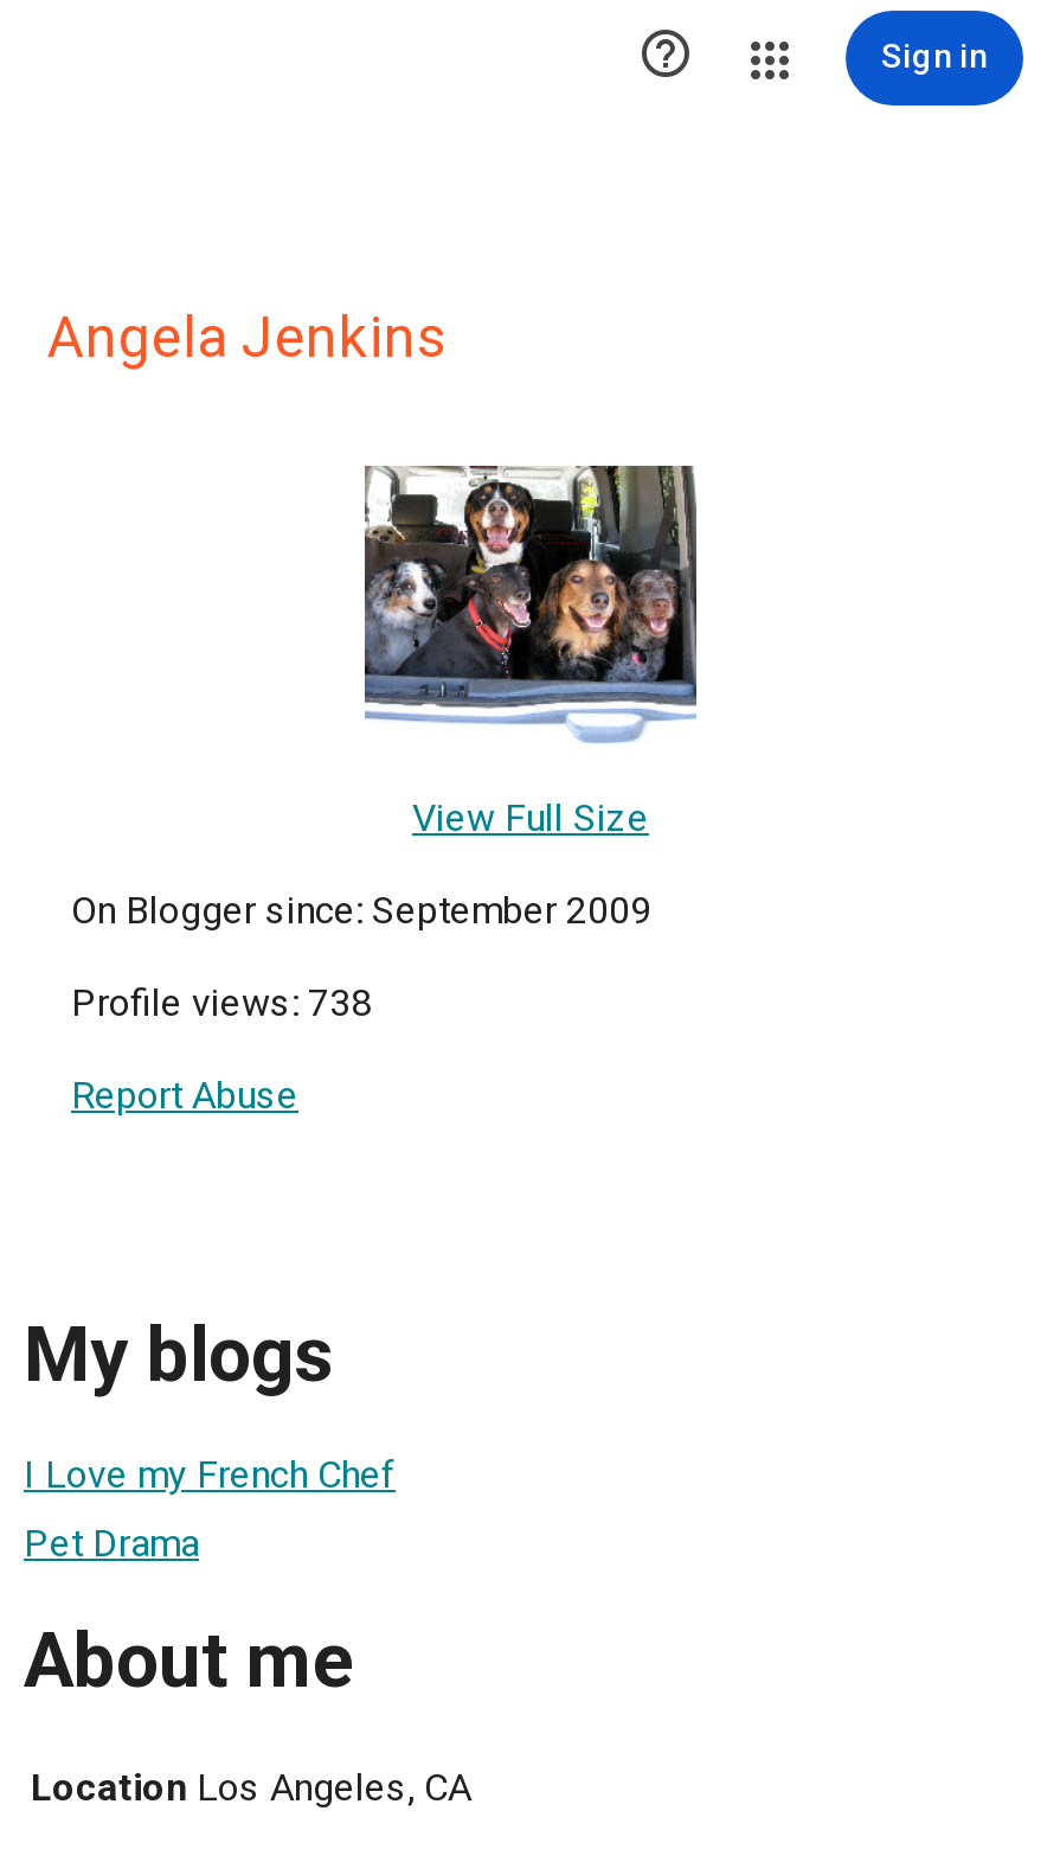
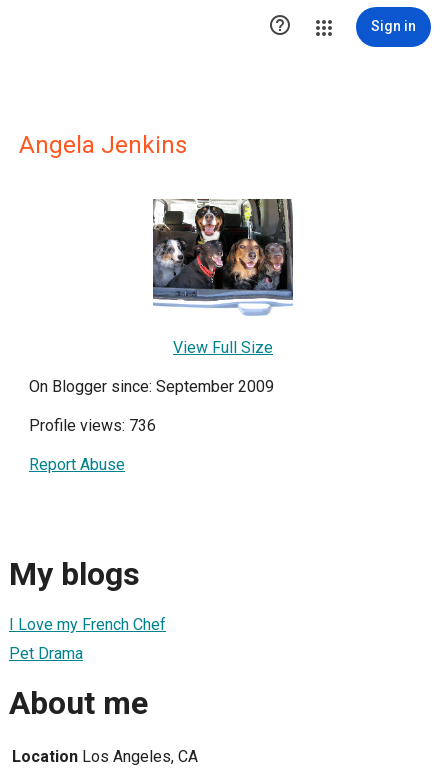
[71,980,372,1025] Profile views: 738 -> [29,416,156,435] Profile views: 736

